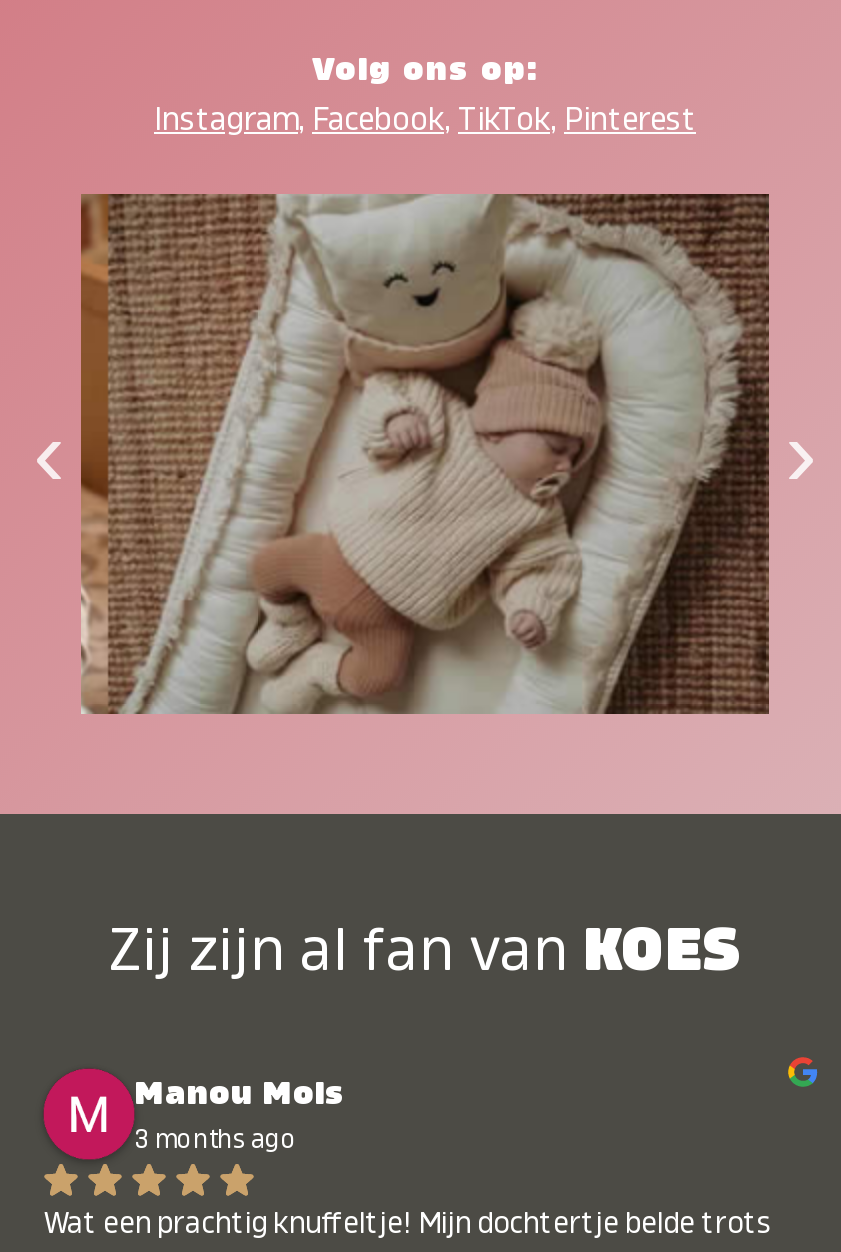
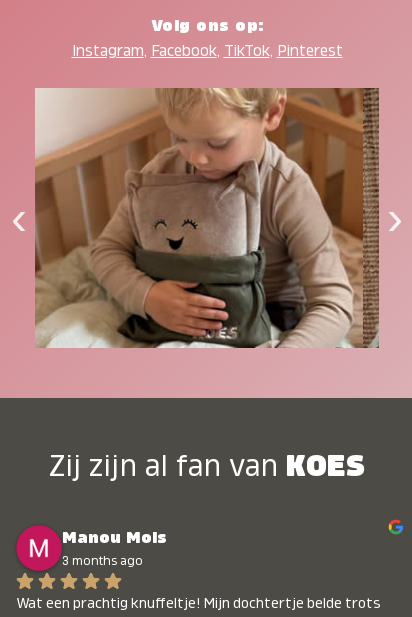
[79,192,771,716] [image] -> [34,87,379,349] [image]

